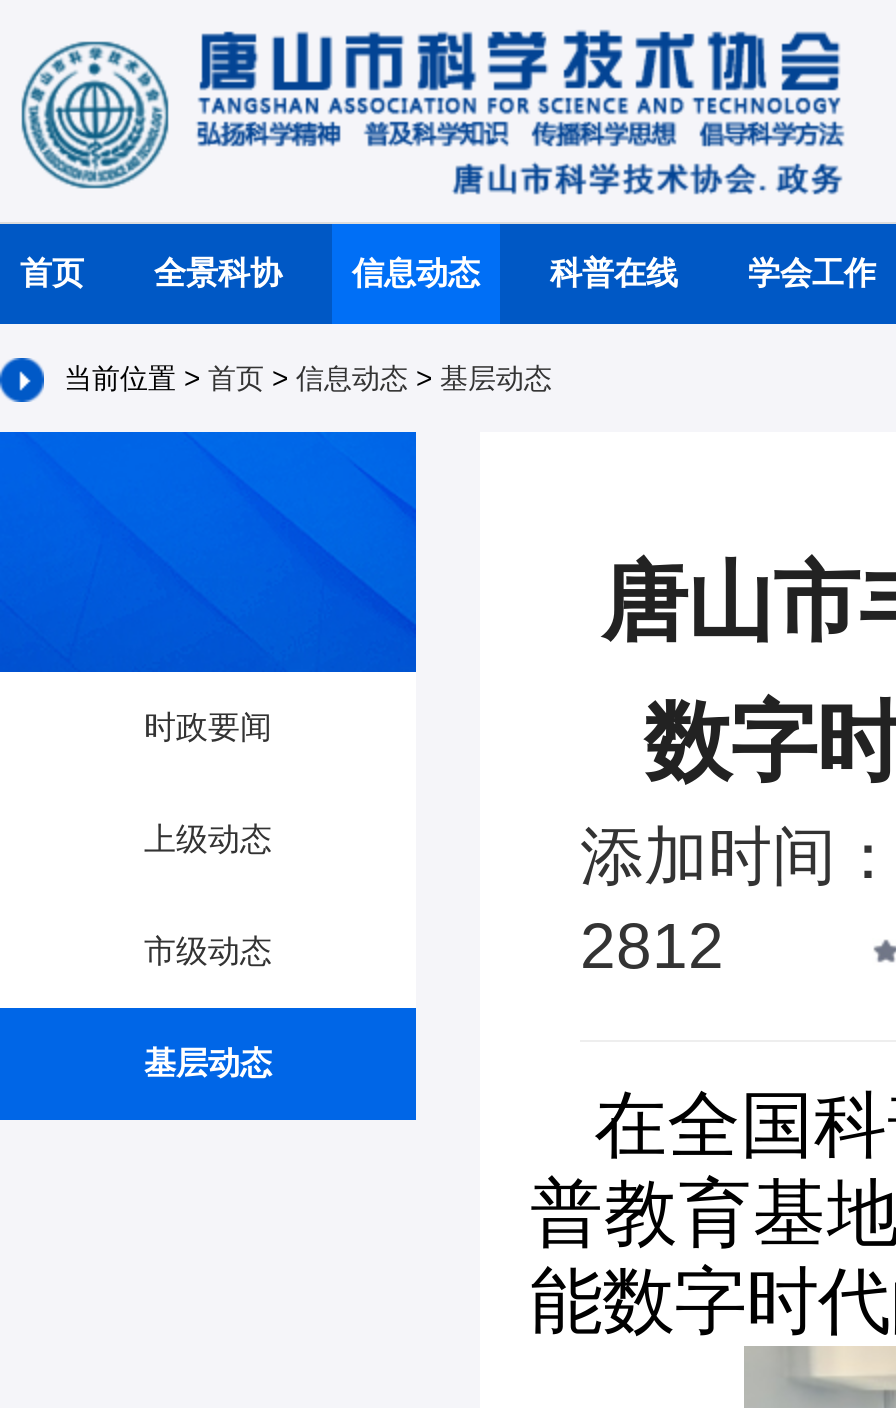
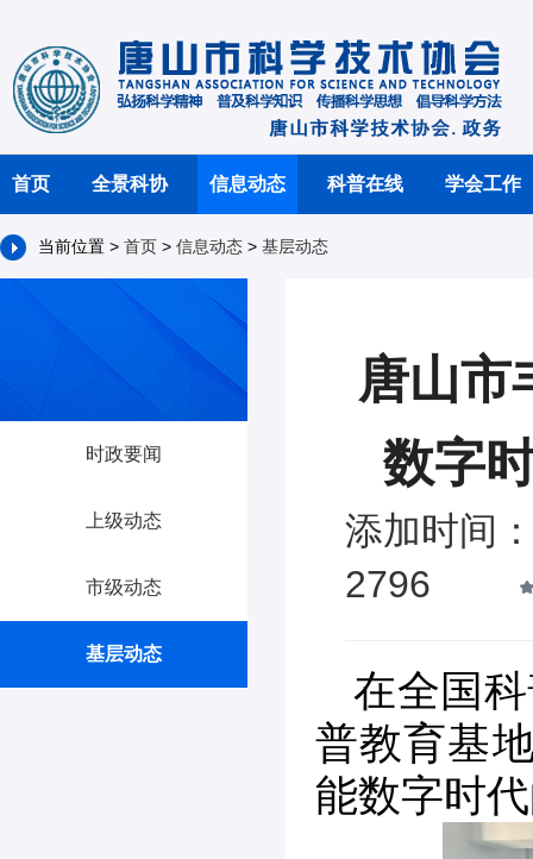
[580,910,724,982] 2812 -> [345,563,431,606] 2796

